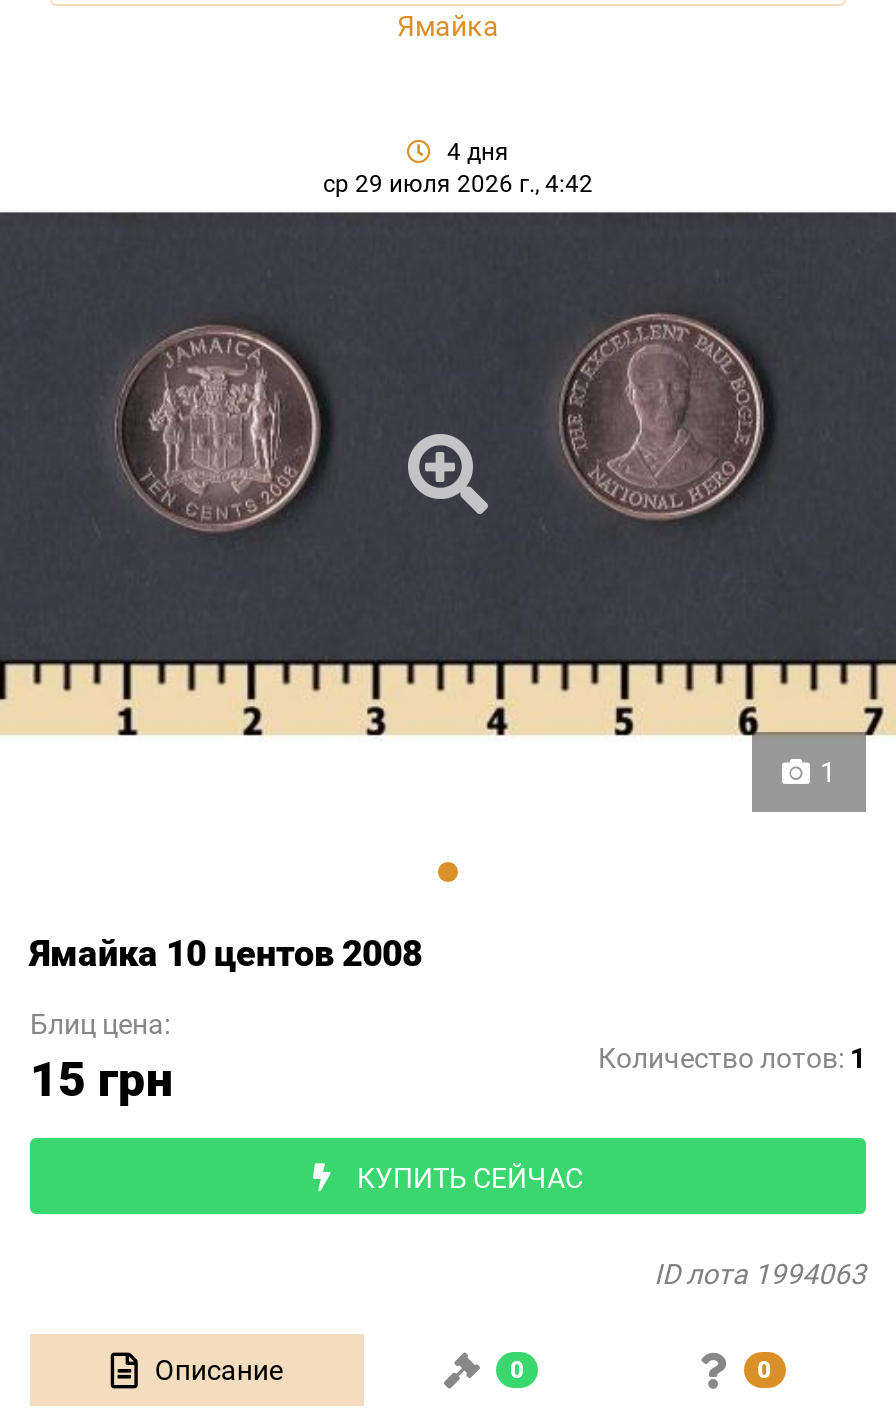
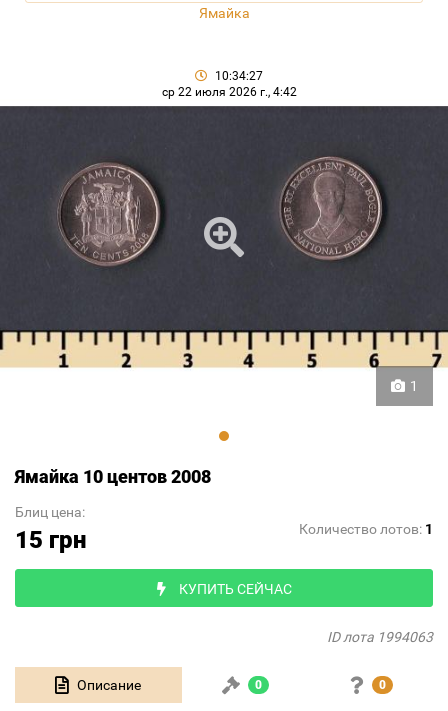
[323,138,593,198] 4 дня | ср 29 июля 2026 г., 4:42 -> [161,69,296,99] 10:34:27 | ср 22 июля 2026 г., 4:42

